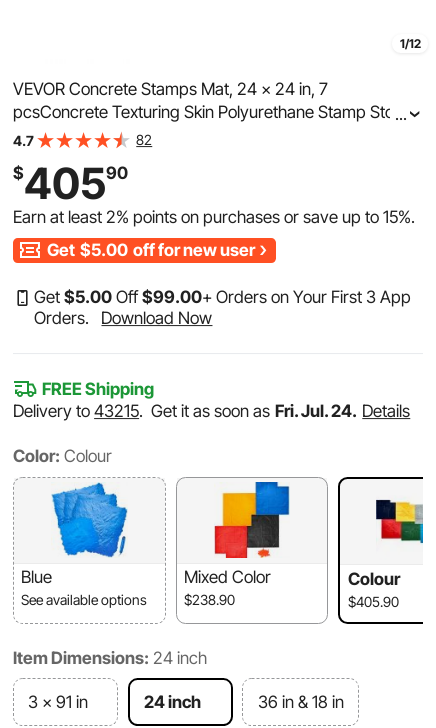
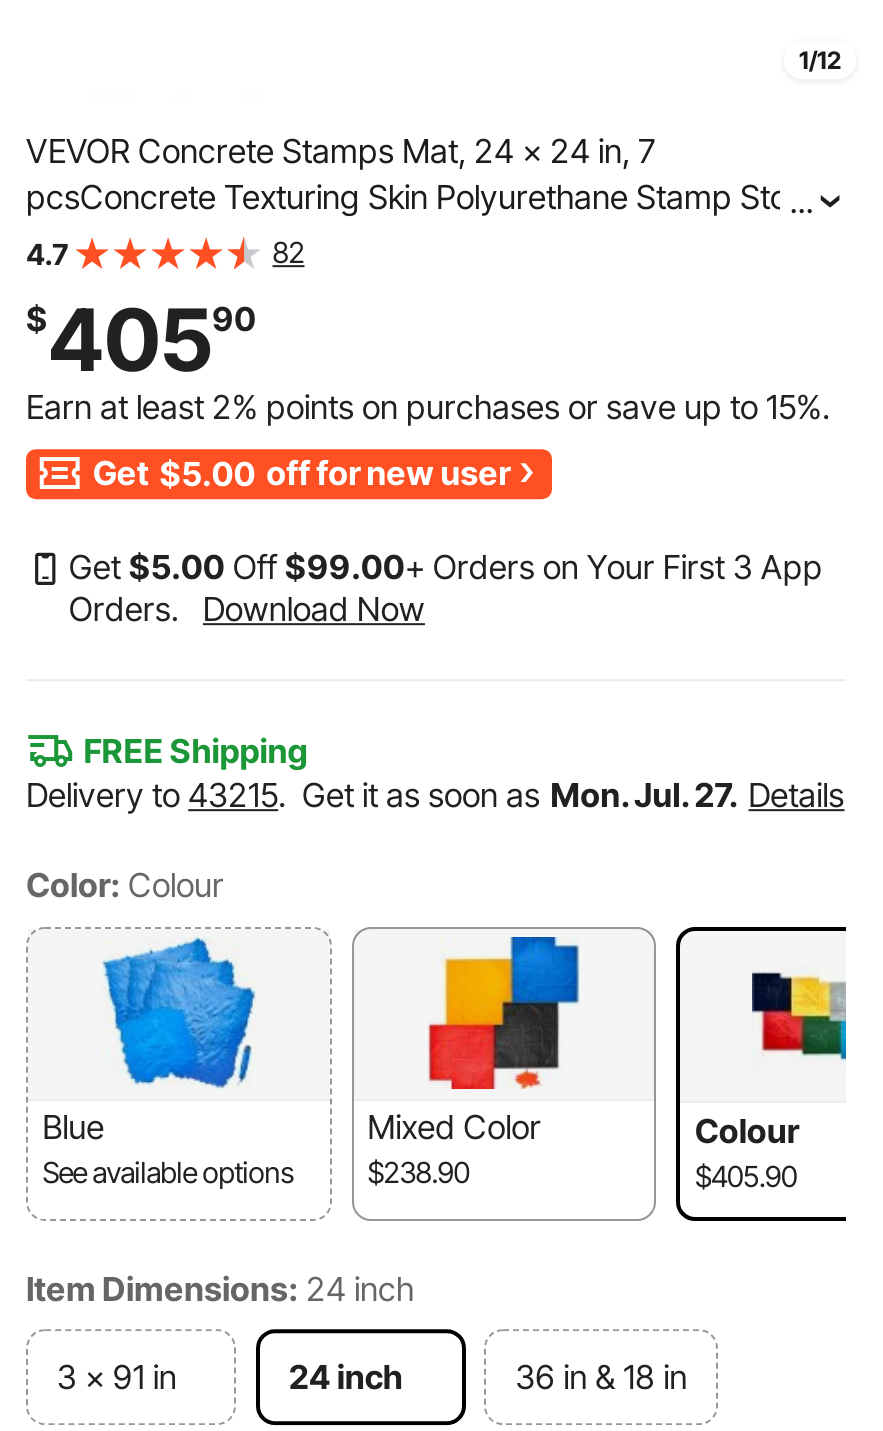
[13,401,410,421] Delivery to 43215. Get it as soon as Fri. Jul. 24. Details -> [26,776,845,816] Delivery to 43215. Get it as soon as Mon. Jul. 27. Details

